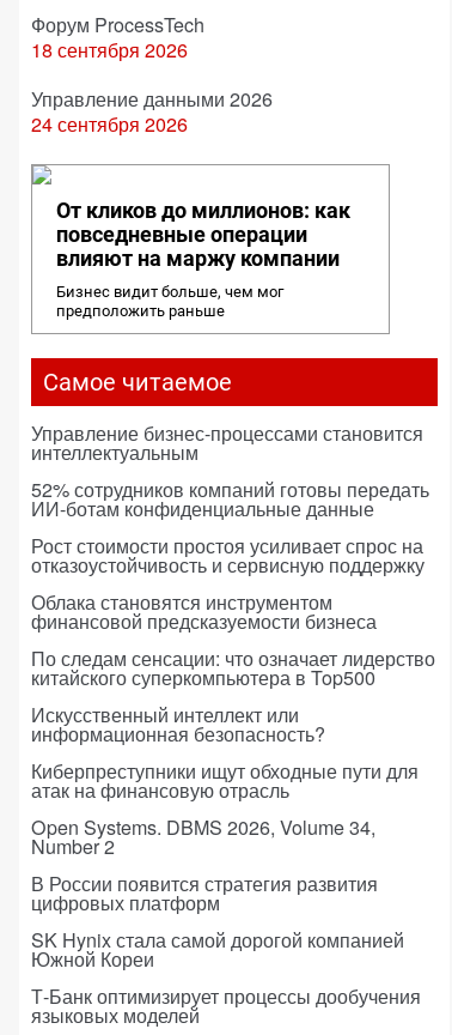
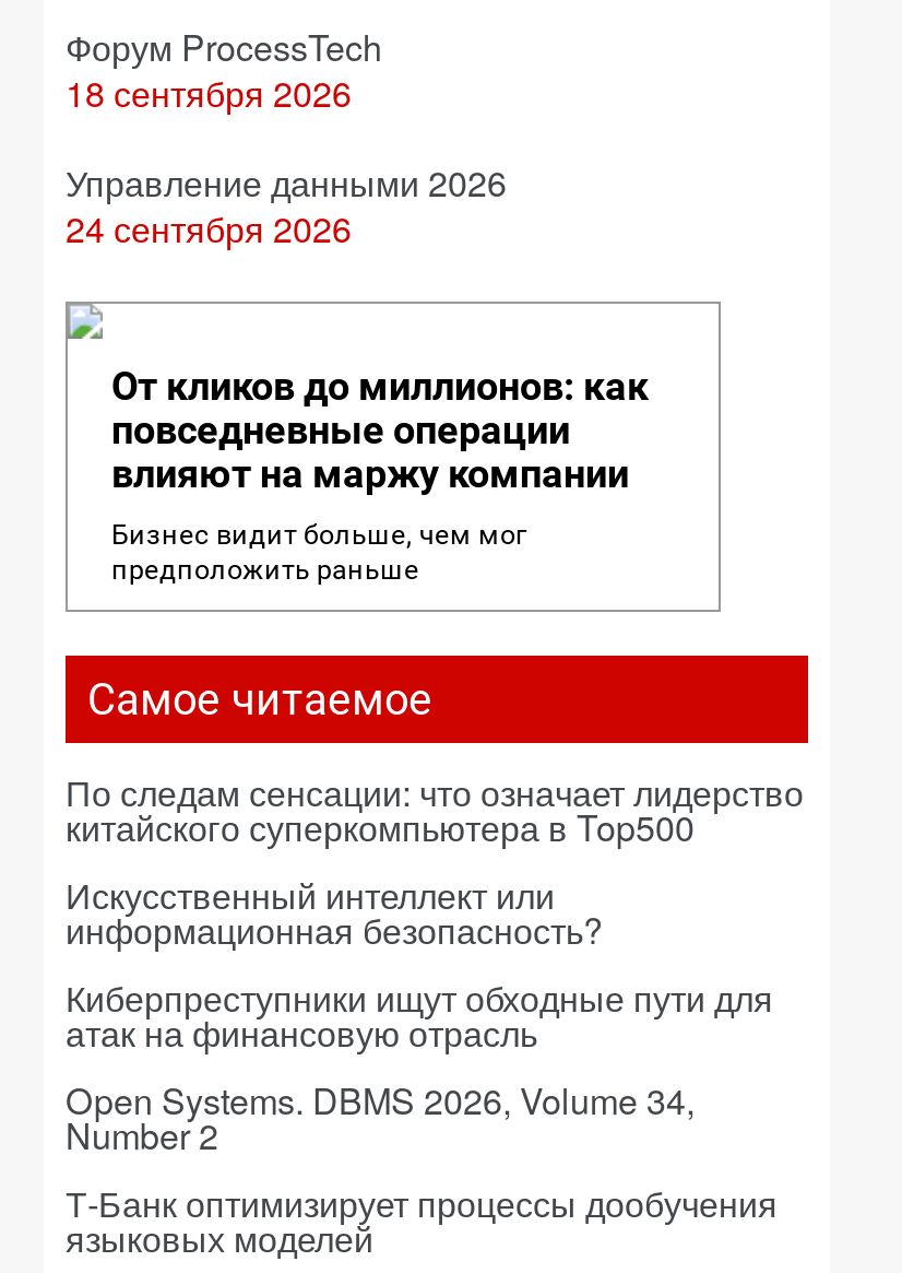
[31,419,429,635] Управление бизнес-процессами становится | интеллектуальным | 52% сотрудников компаний готовы передать | ИИ-ботам конфиденциальные данные | Рост стоимости простоя усиливает спрос на | отказоустойчивость и сервисную поддержку | Облака становятся инструментом | финансовой предсказуемости бизнеса -> none
[31,870,404,973] В России появится стратегия развития | цифровых платформ | SK Hynix стала самой дорогой компанией | Южной Кореи -> none

